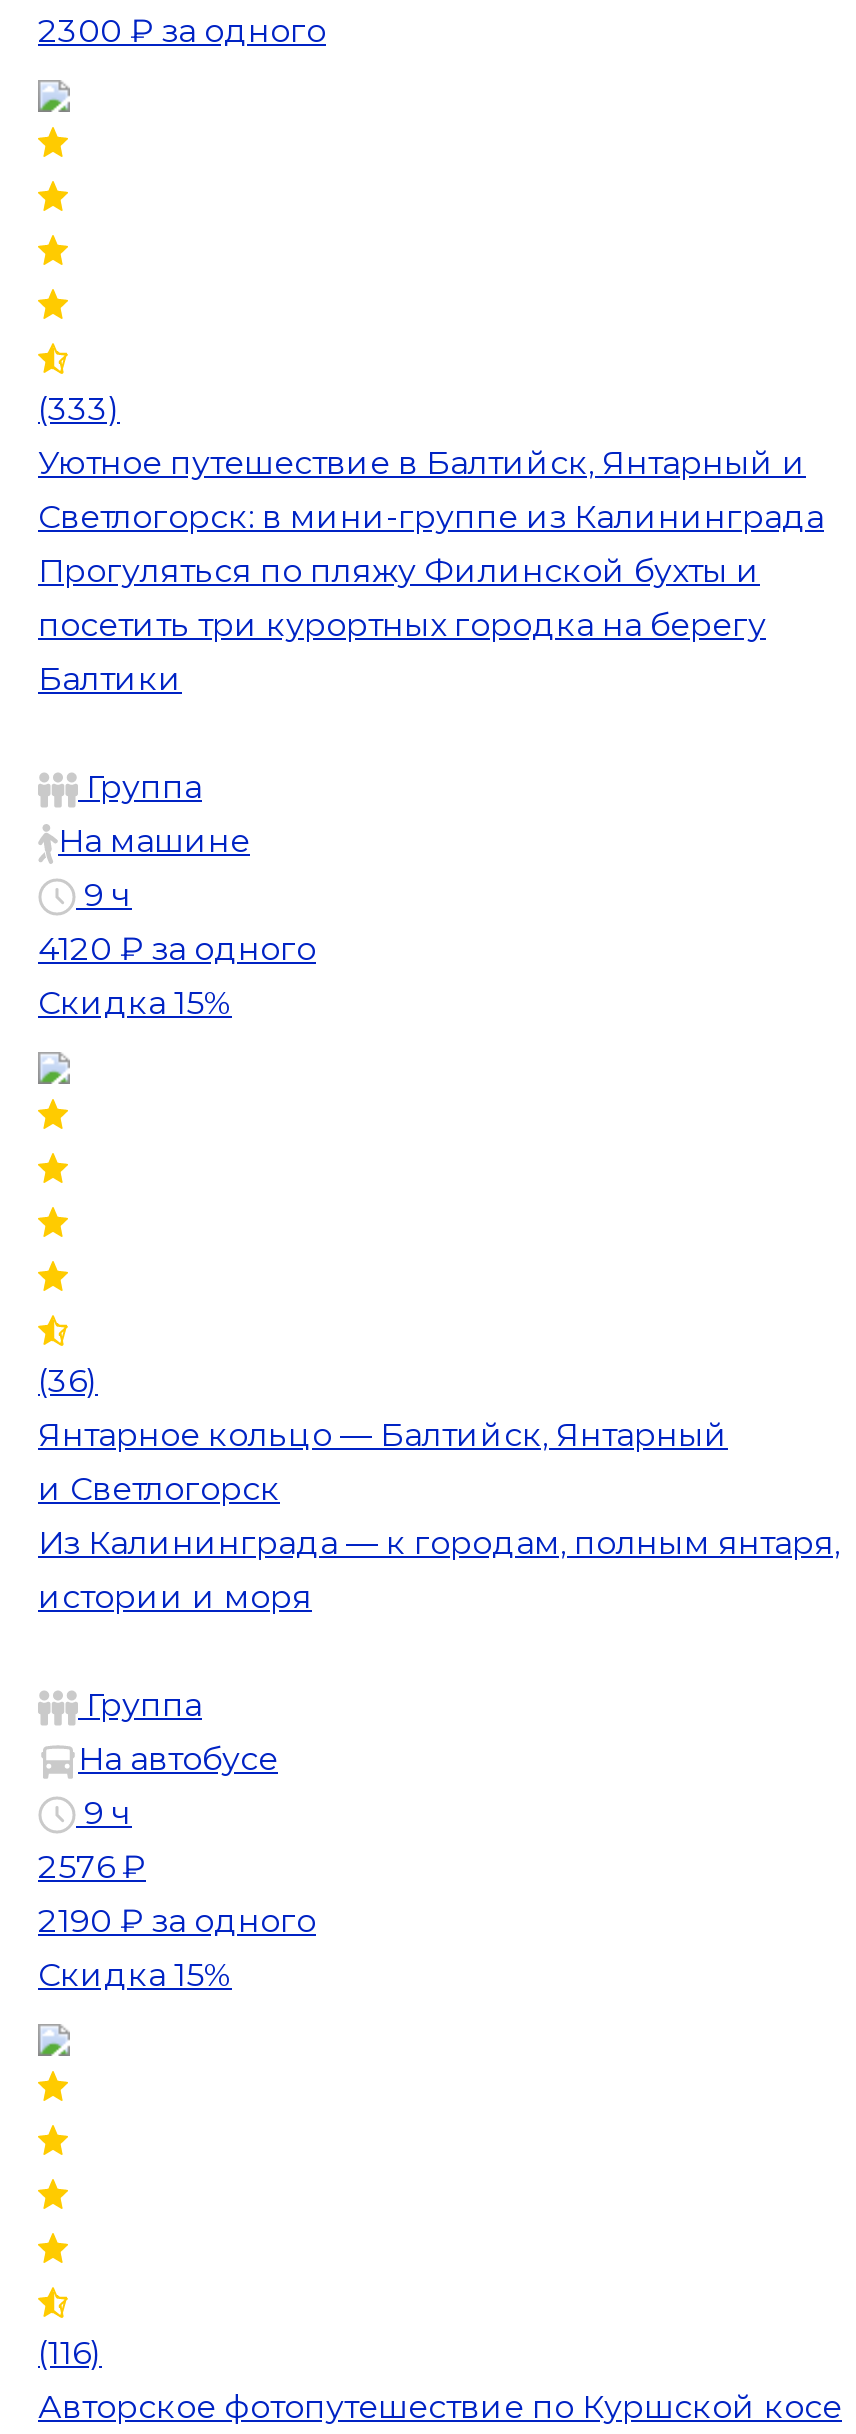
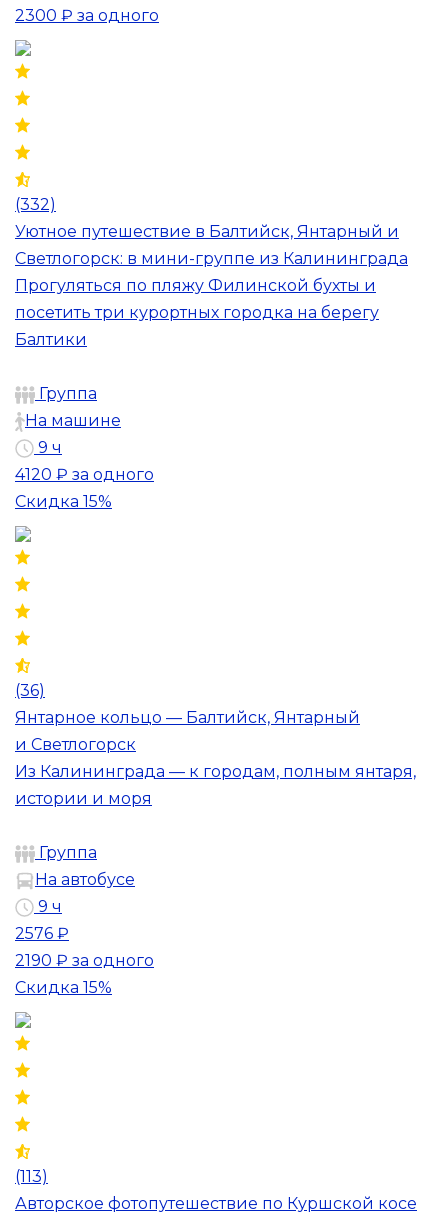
[38,390,120,428] (333) -> [15,195,56,214] (332)
[38,2334,102,2372] (116) -> [15,1167,48,1186] (113)

